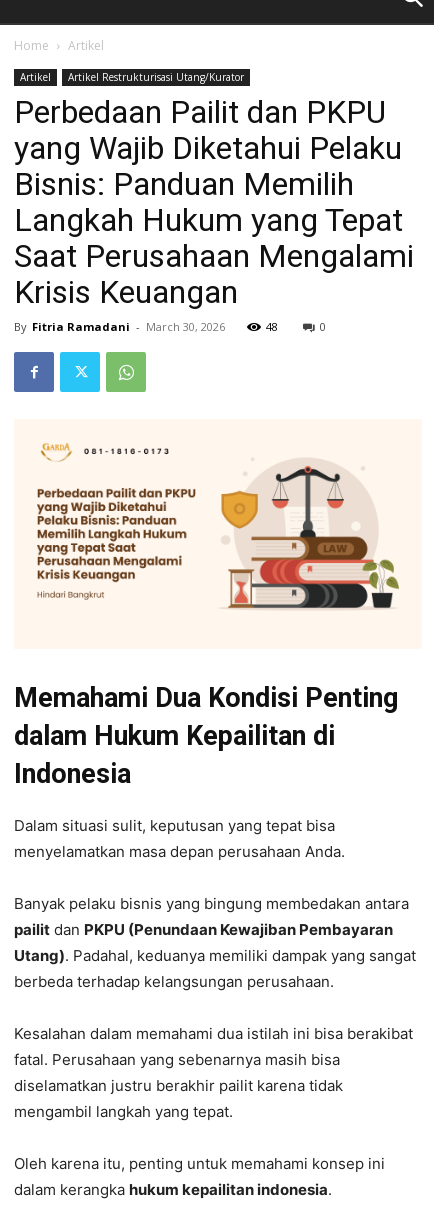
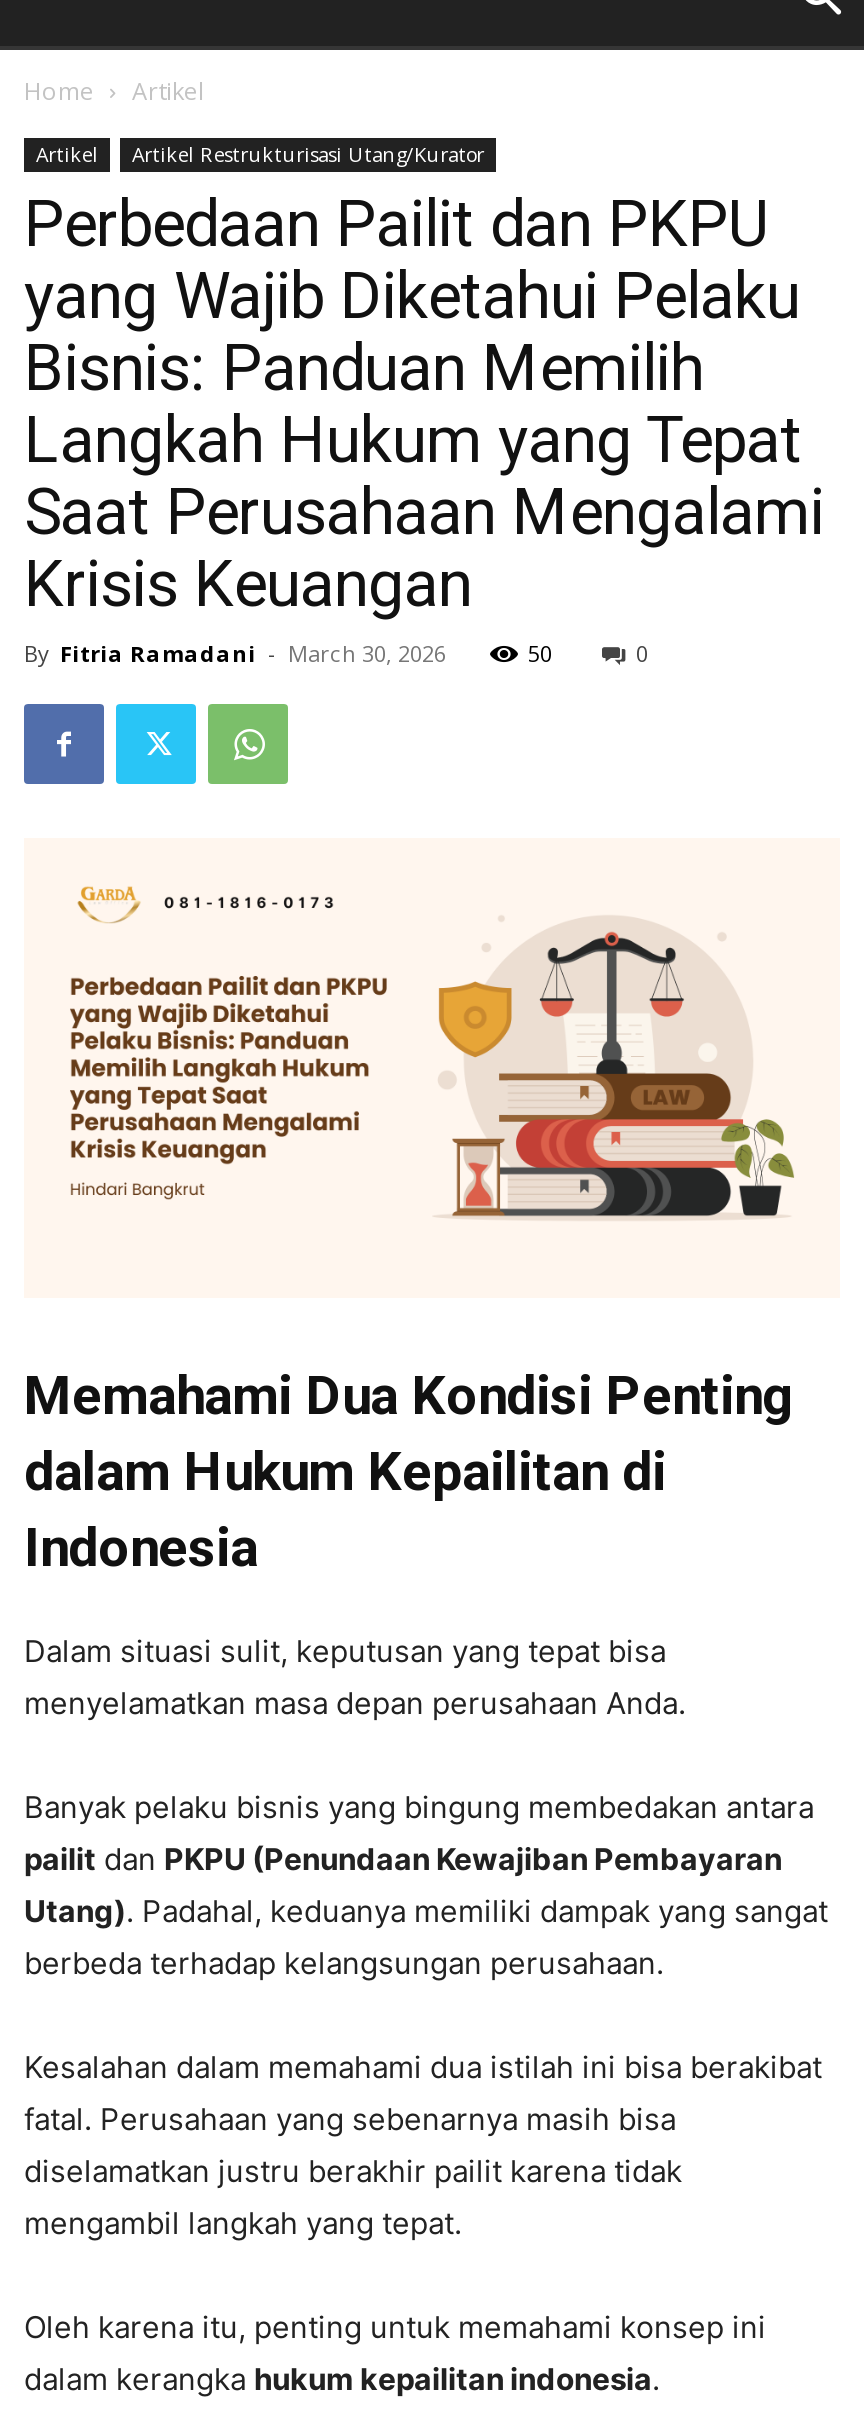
[266,319,278,334] 48 -> [528,638,552,668] 50

